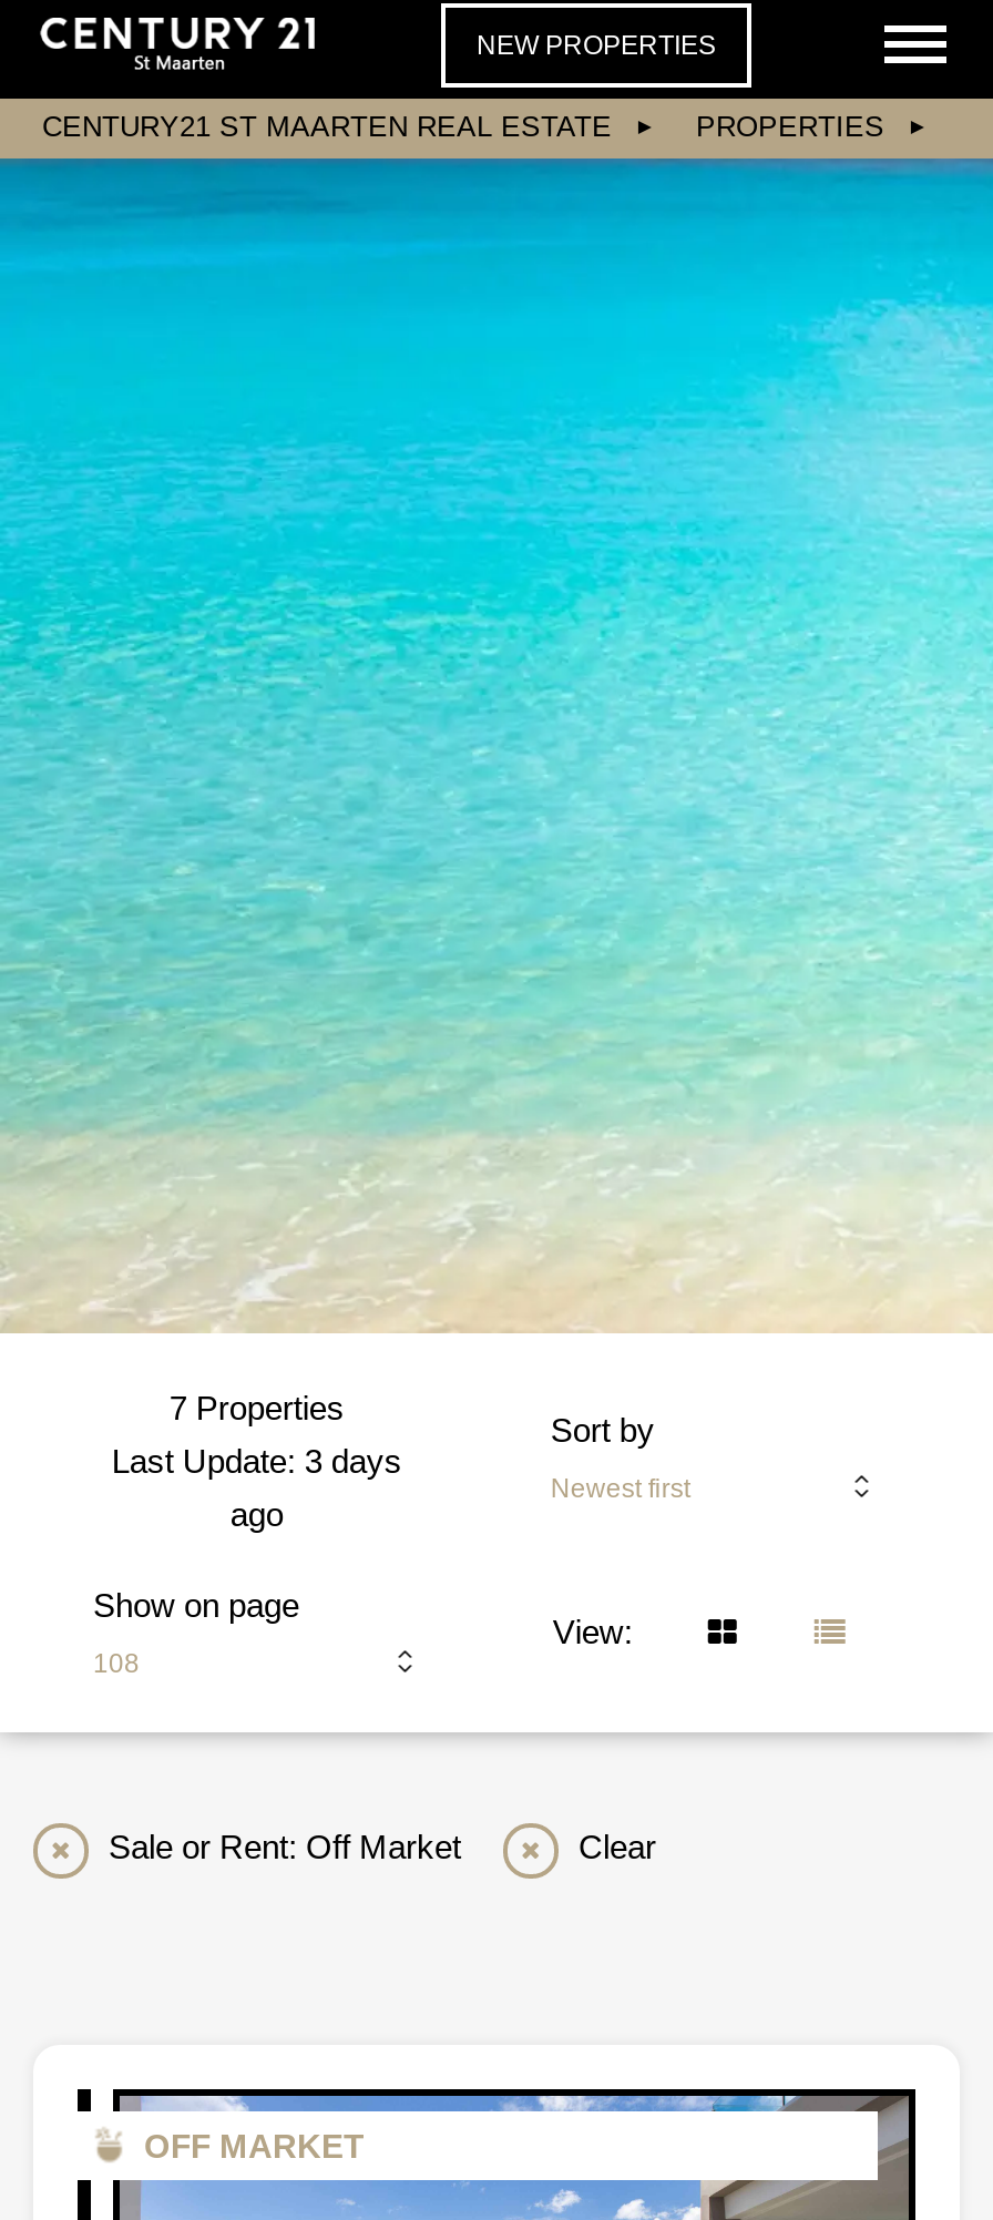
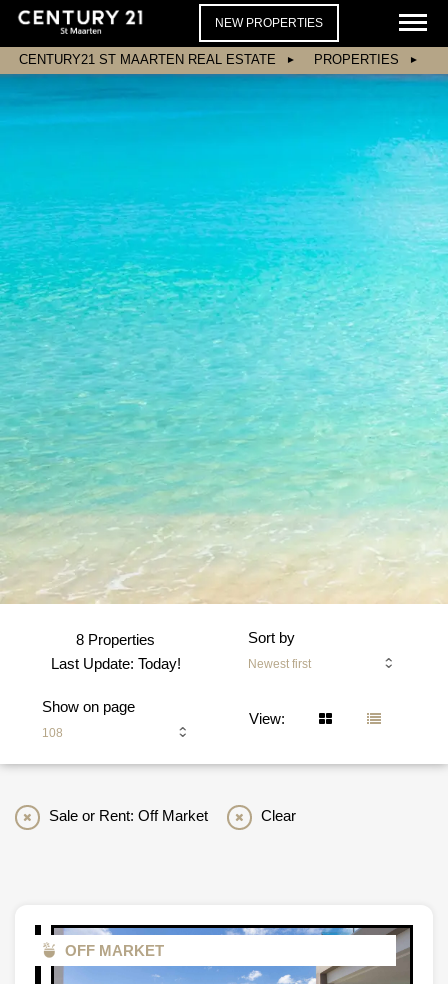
[111,1389,402,1533] 7 Properties | Last Update: 3 days | ago -> [51,631,181,672] 8 Properties | Last Update: Today!

